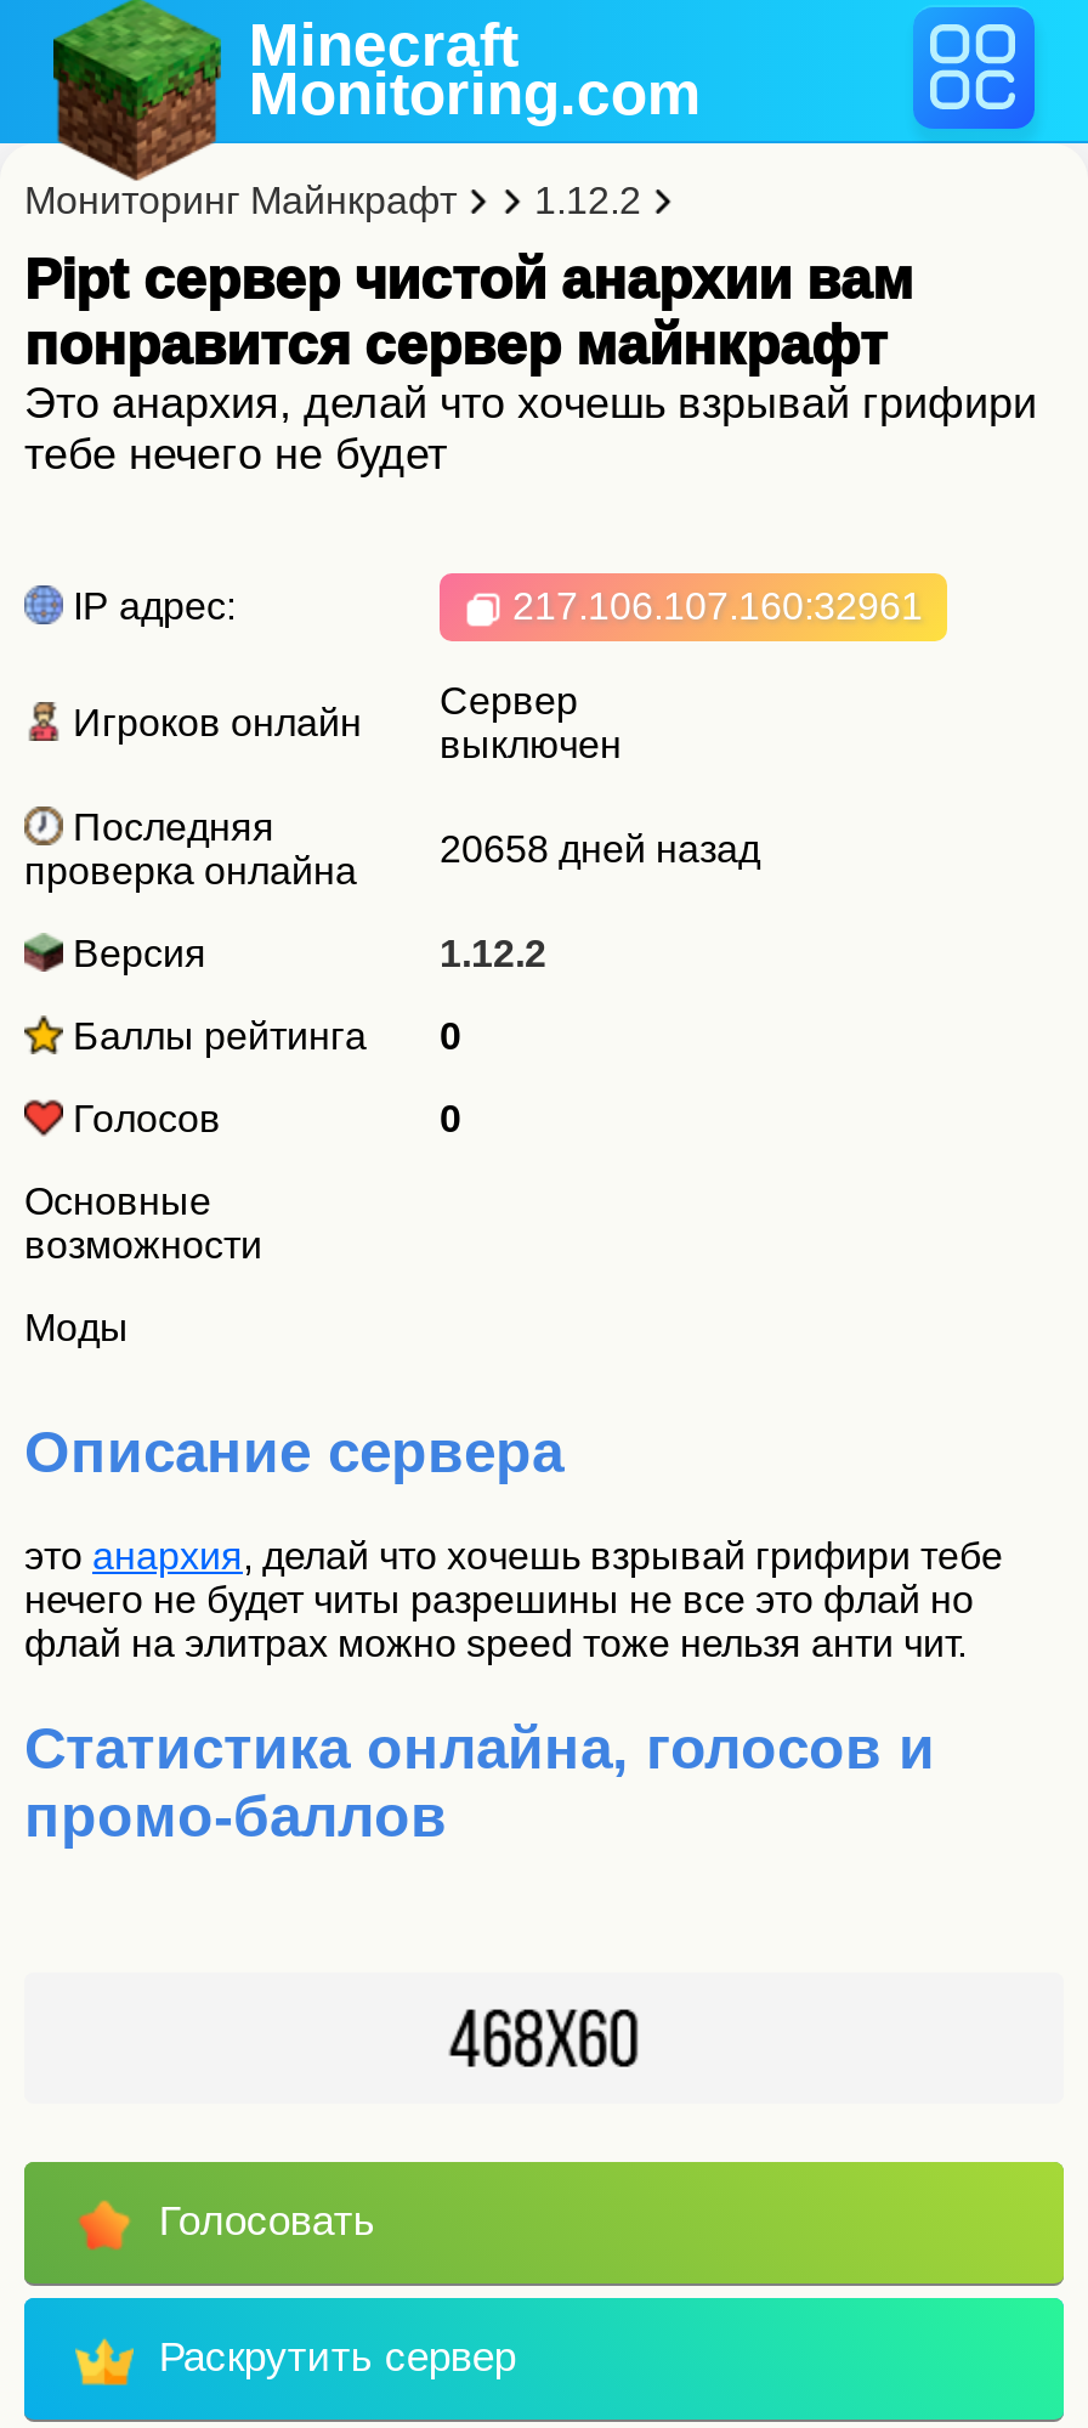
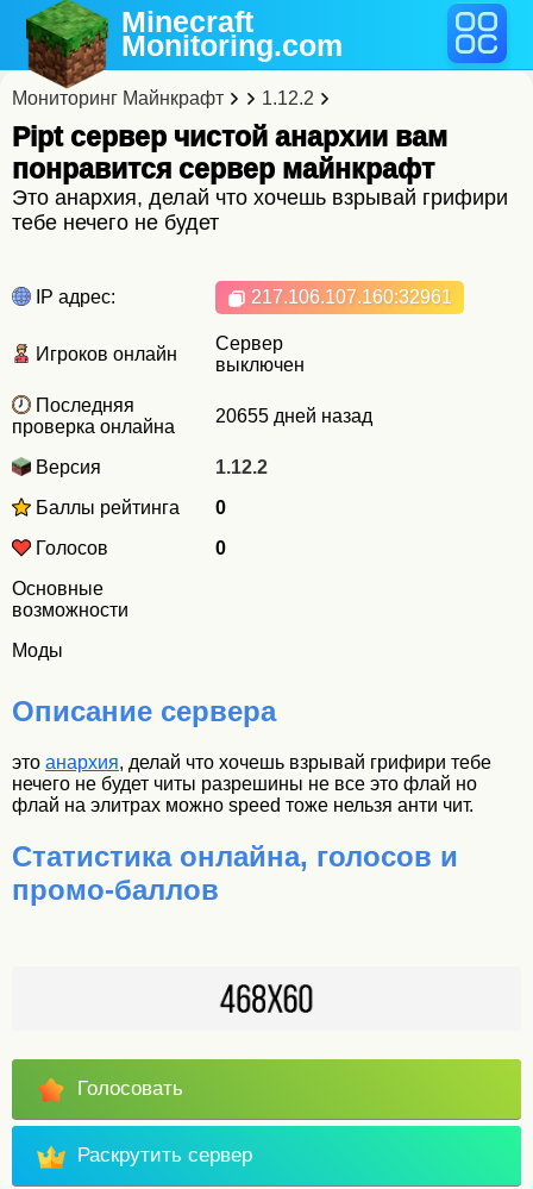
[440,828,760,870] 20658 дней назад -> [215,406,372,426] 20655 дней назад

